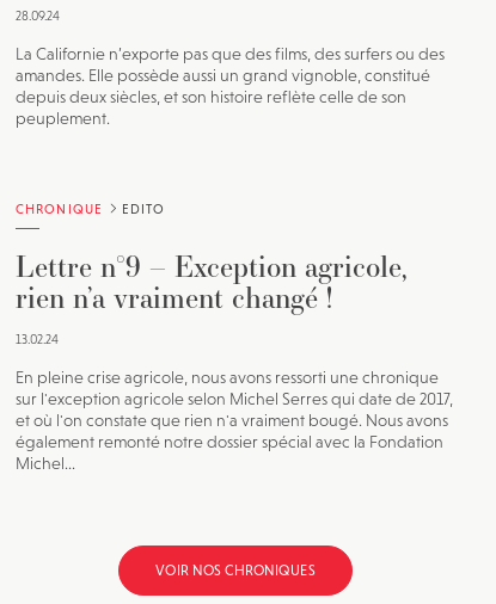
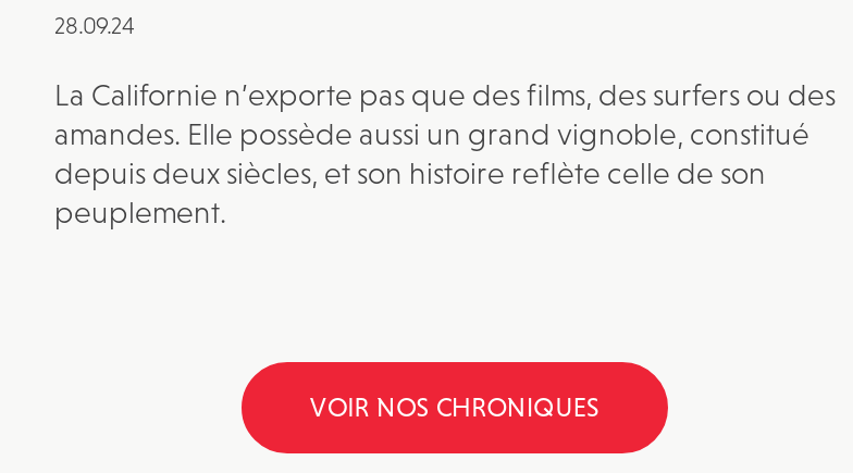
[16,201,453,472] CHRONIQUE | EDITO | Lettre n°9 – Exception agricole, | rien n’a vraiment changé ! | 13.02.24 | En pleine crise agricole, nous avons ressorti une chronique | sur l'exception agricole selon Michel Serres qui date de 2017, | et où l'on constate que rien n'a vraiment bougé. Nous avons | également remonté notre dossier spécial avec la Fondation | Michel... -> none

